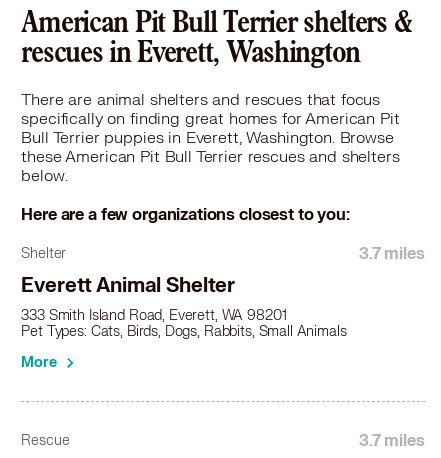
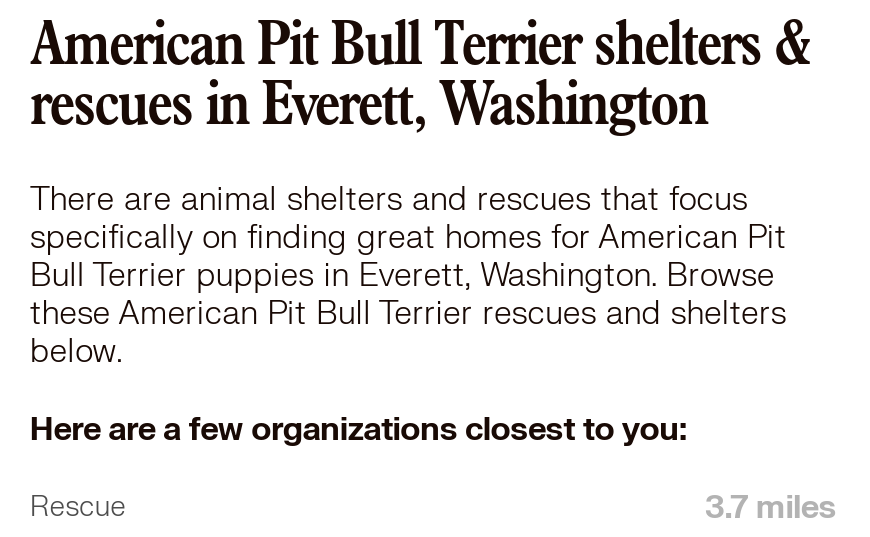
[21,244,425,371] Shelter | 3.7 miles | Everett Animal Shelter | 333 Smith Island Road, Everett, WA 98201 | Pet Types: Cats, Birds, Dogs, Rabbits, Small Animals | More -> none

